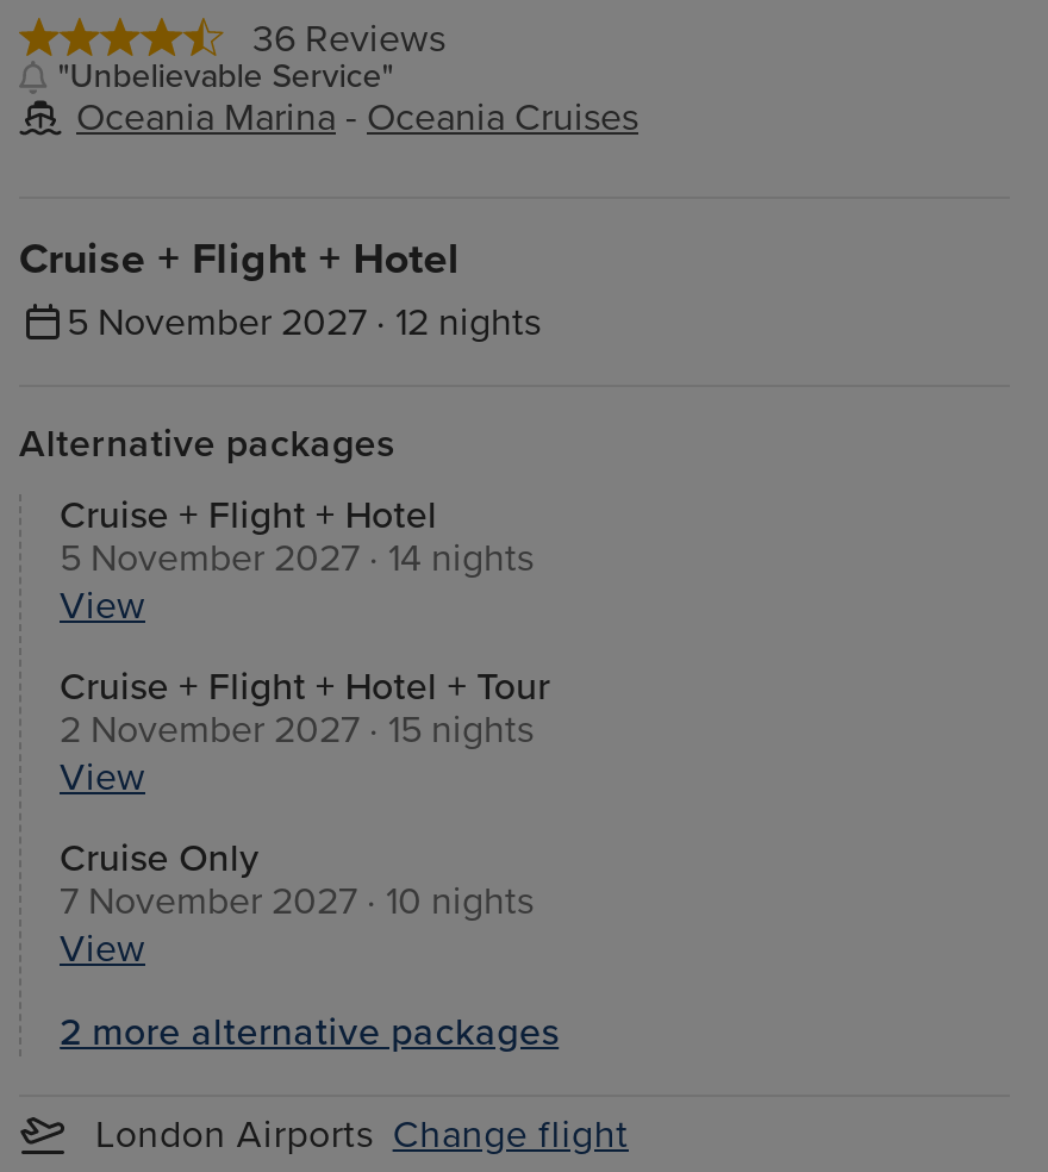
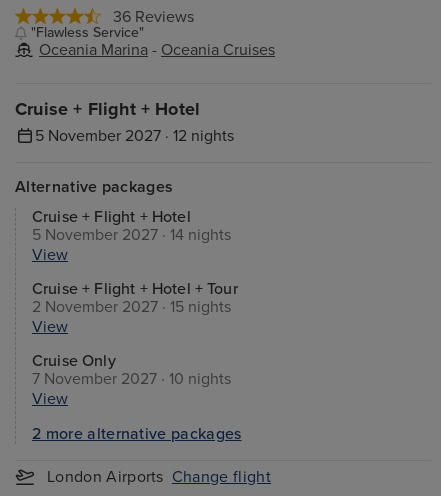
[58,56,393,96] "Unbelievable Service" -> [31,24,144,41] "Flawless Service"

